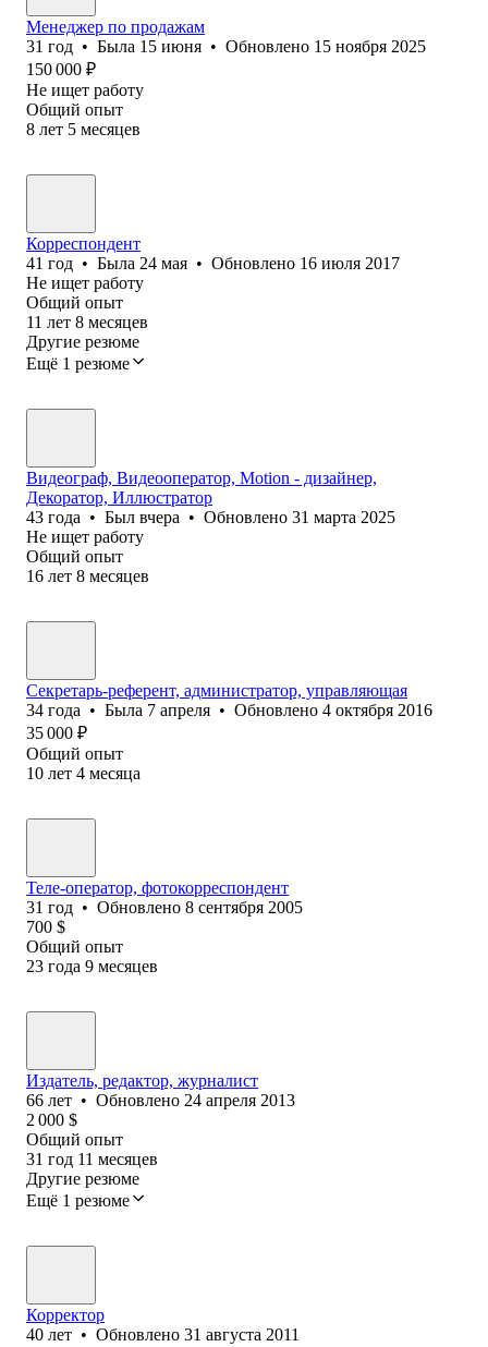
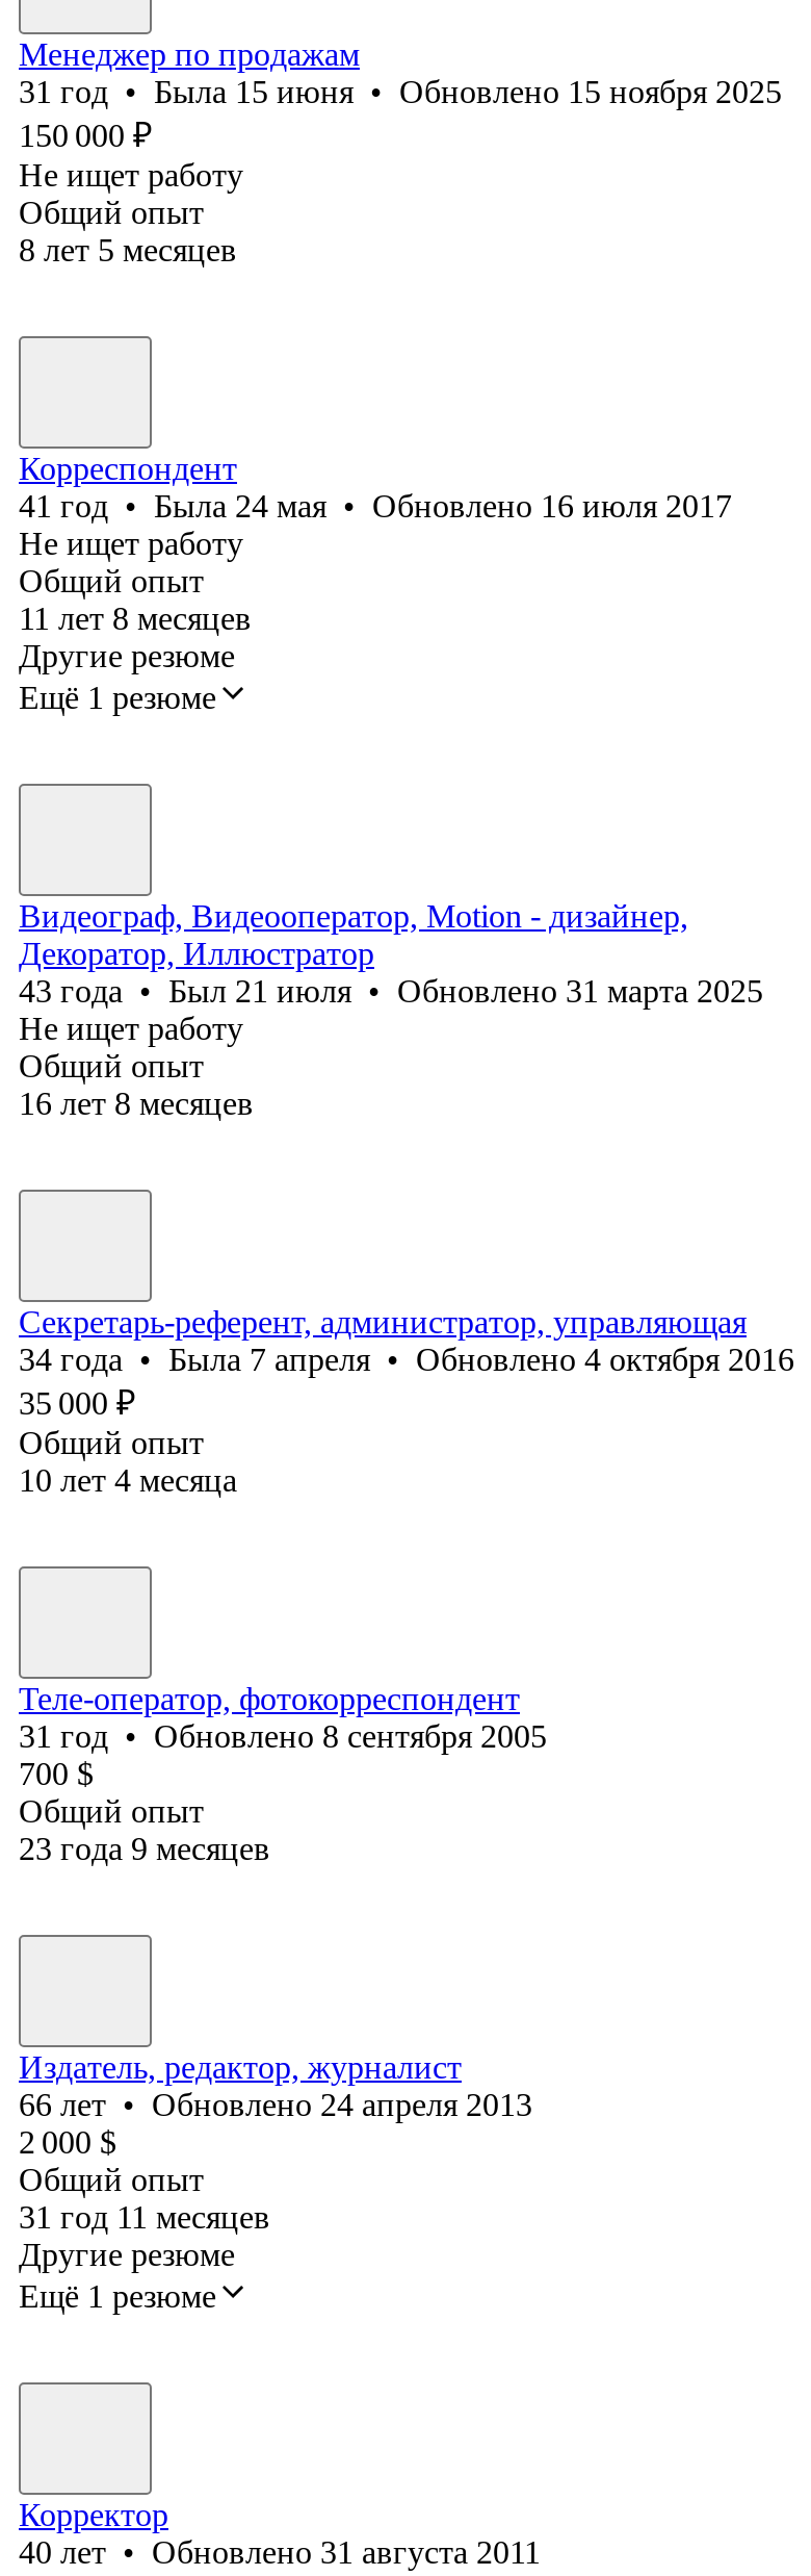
[26,508,395,526] 43 года • Был вчера • Обновлено 31 марта 2025 -> [19,973,763,1008] 43 года • Был 21 июля • Обновлено 31 марта 2025

